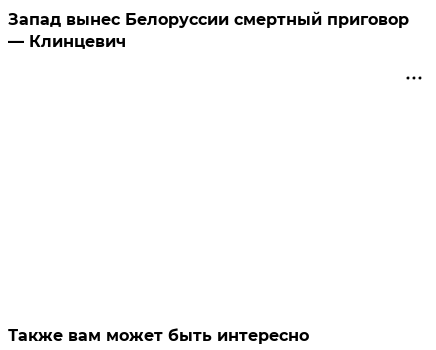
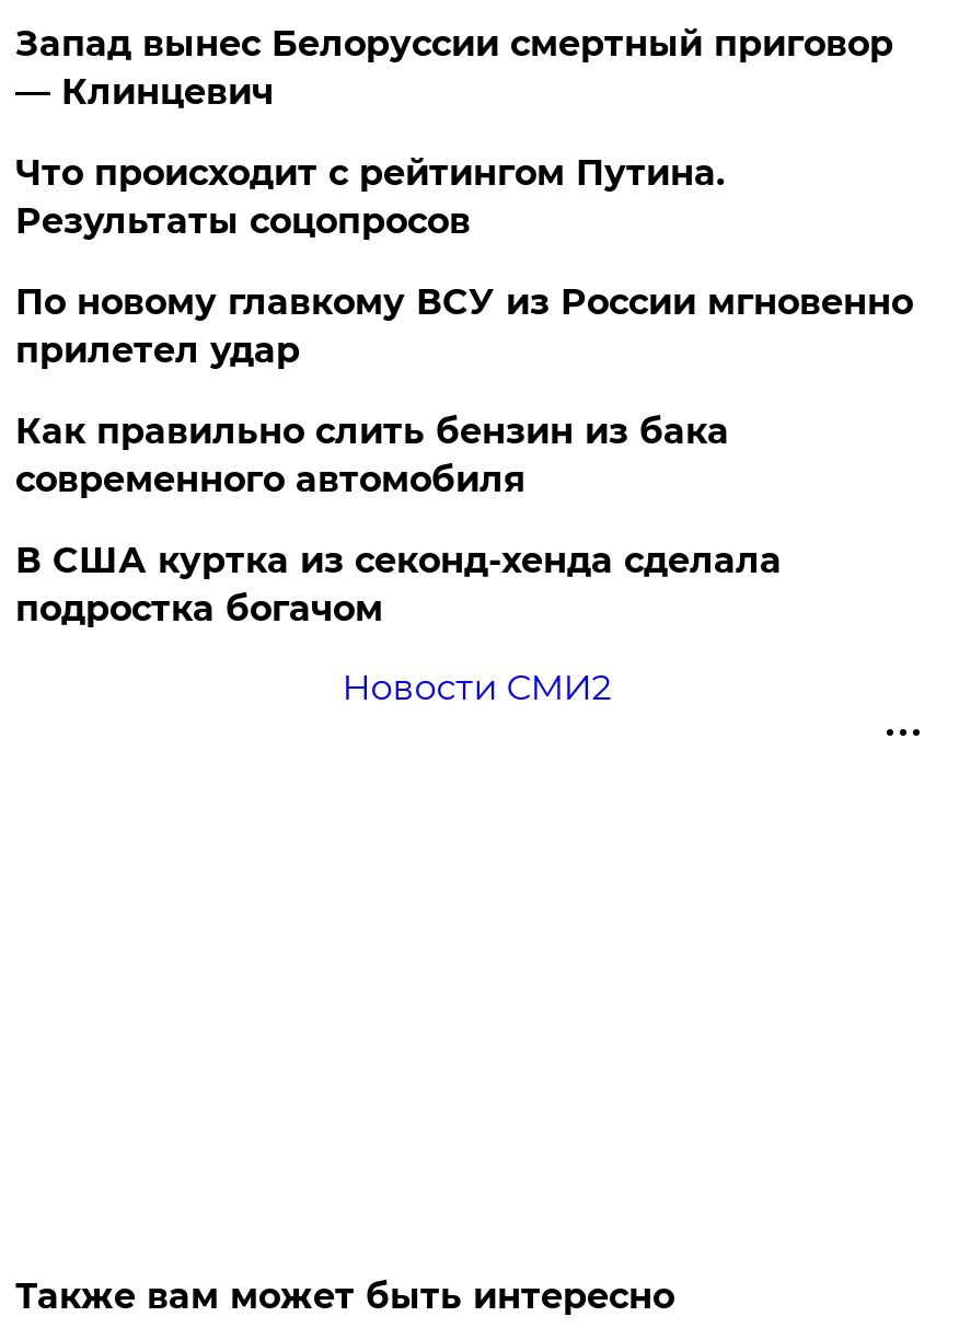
none -> [15,153,913,709] Что происходит с рейтингом Путина. | Результаты соцопросов | По новому главкому ВСУ из России мгновенно | прилетел удар | Как правильно слить бензин из бака | современного автомобиля | В США куртка из секонд-хенда сделала | подростка богачом | Новости СМИ2

